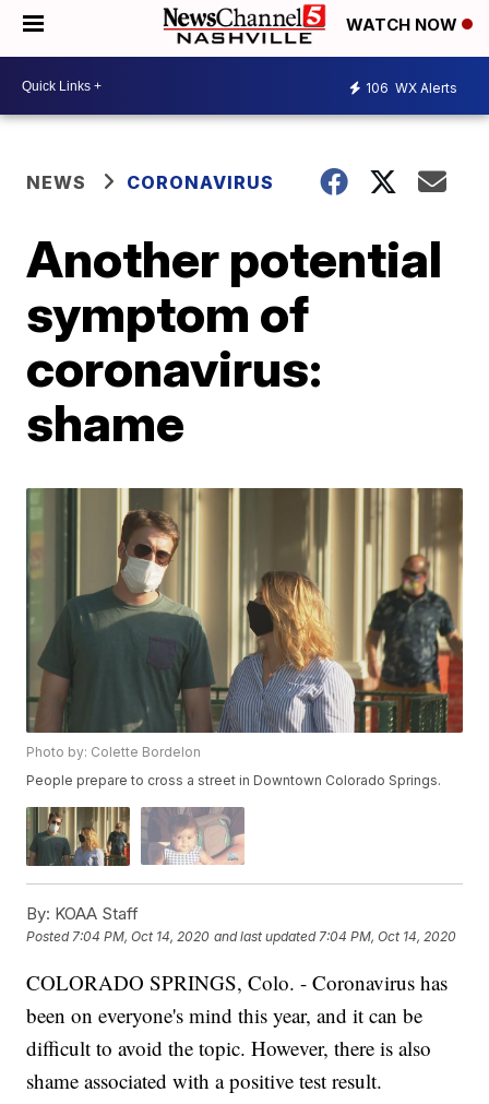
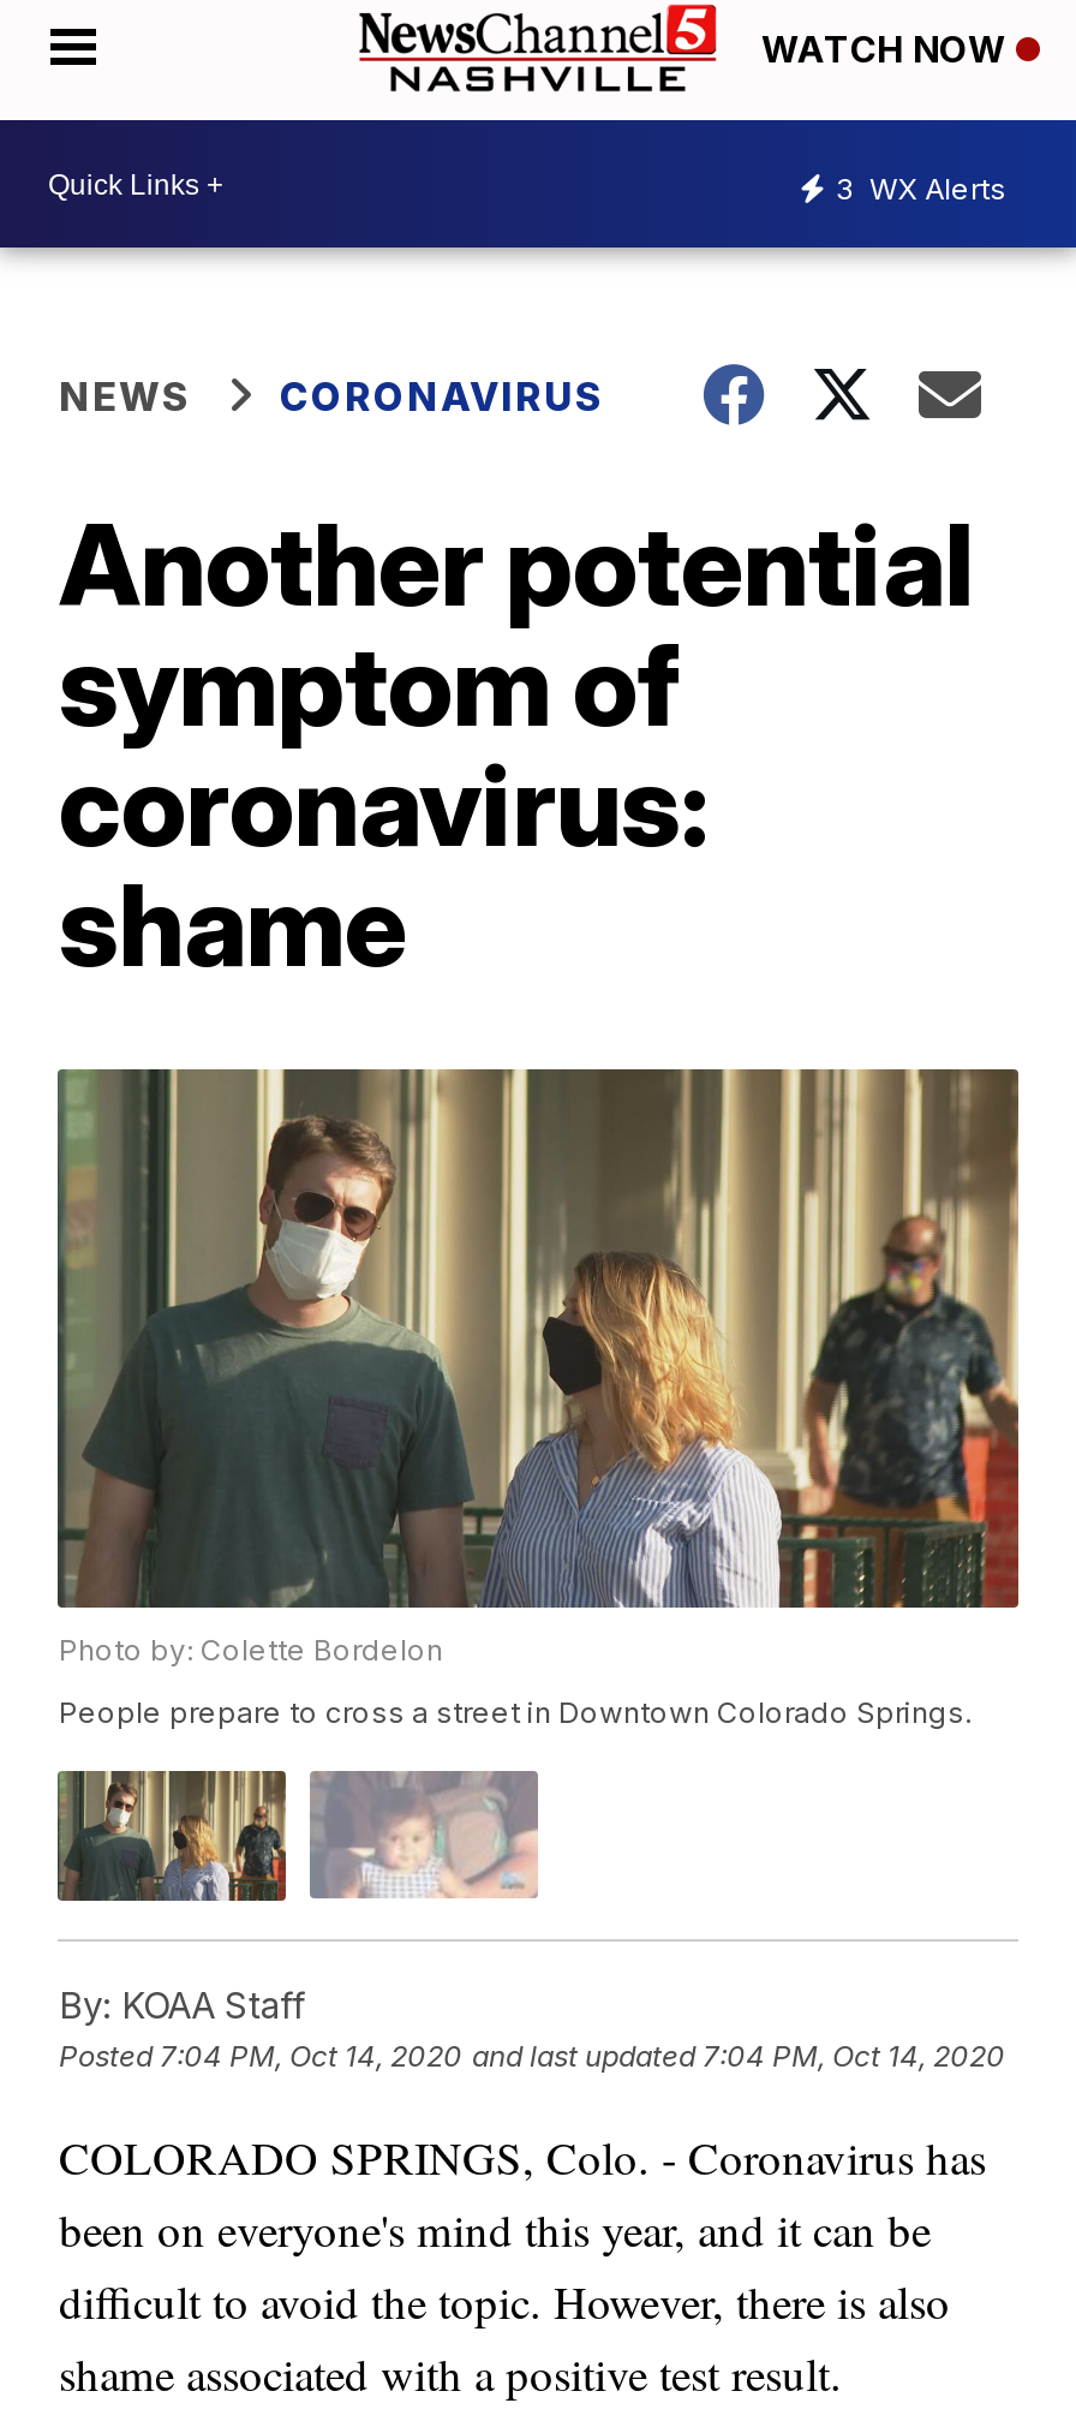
[366,79,457,96] 106 WX Alerts -> [836,169,1006,205] 3 WX Alerts

